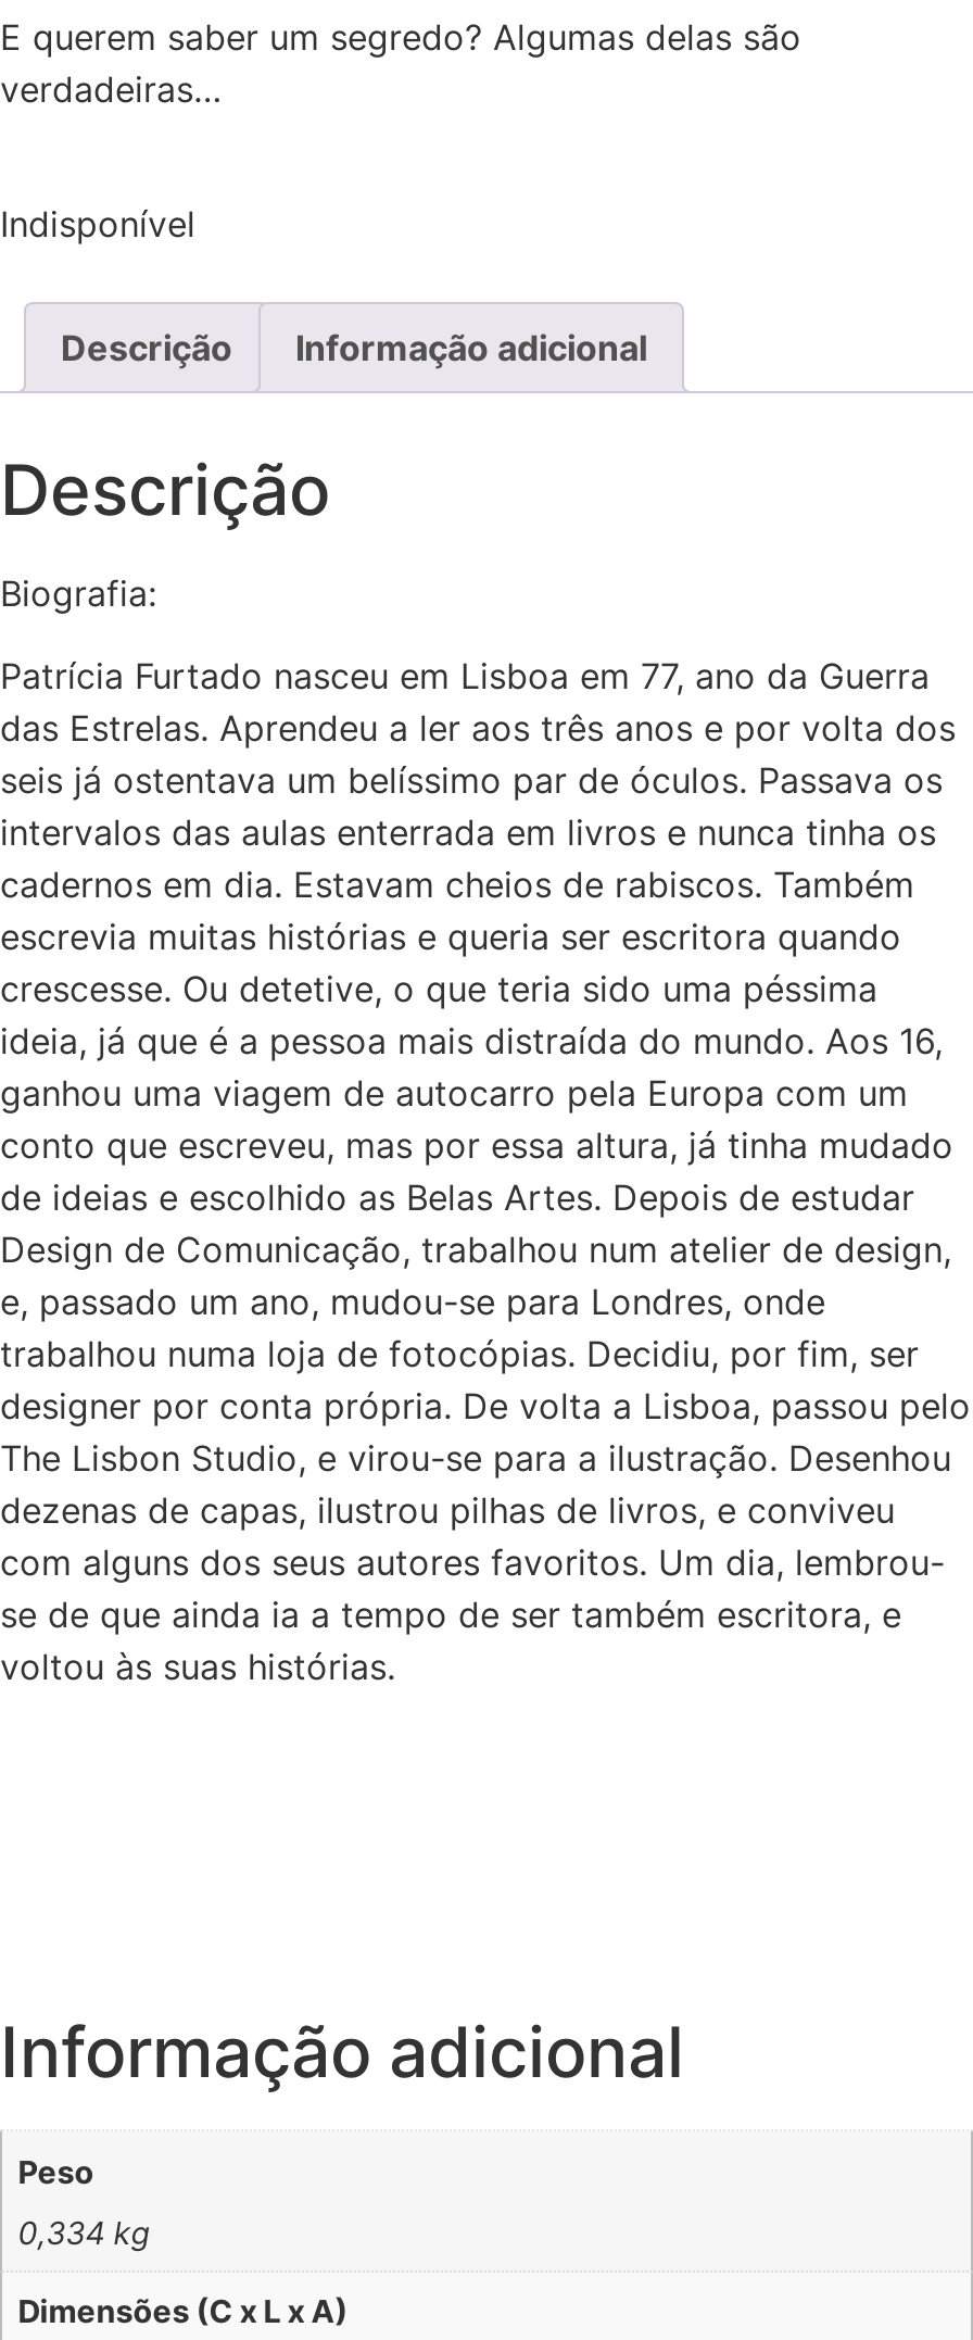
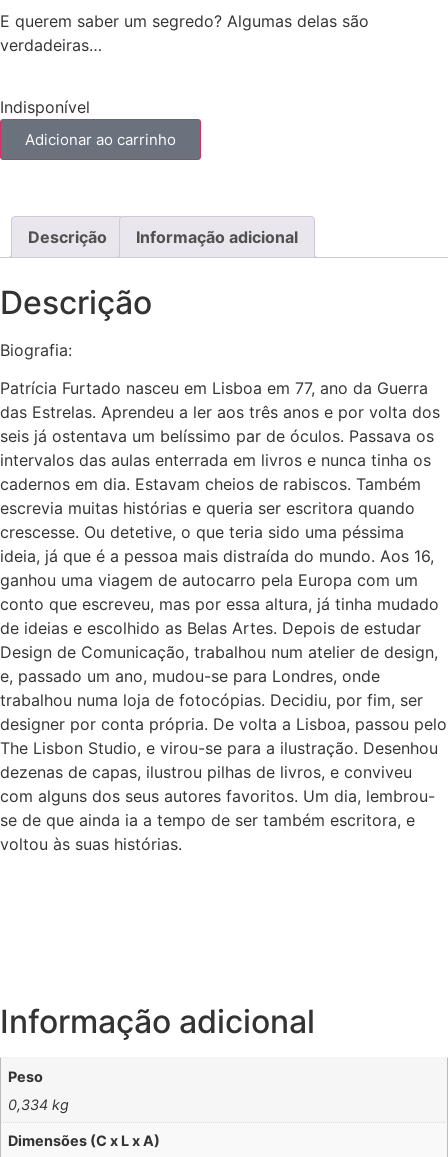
none -> [25,130,176,149] Adicionar ao carrinho

